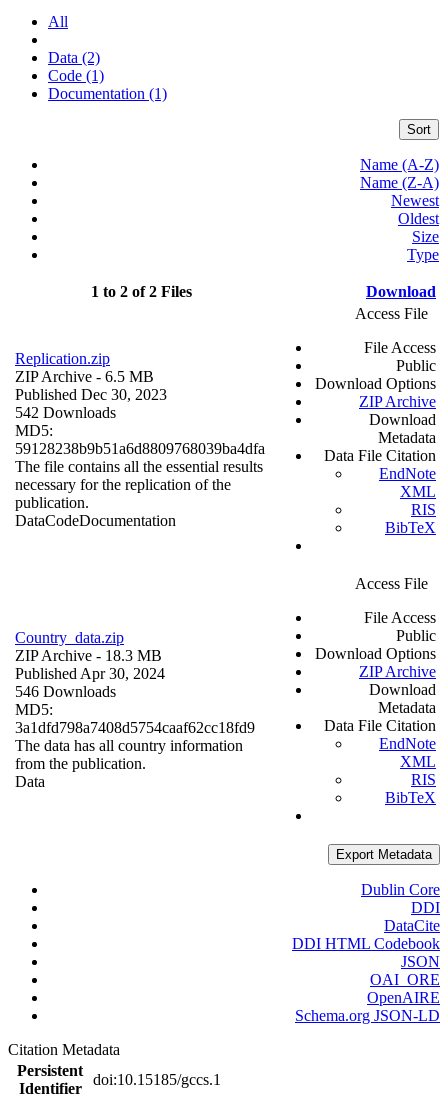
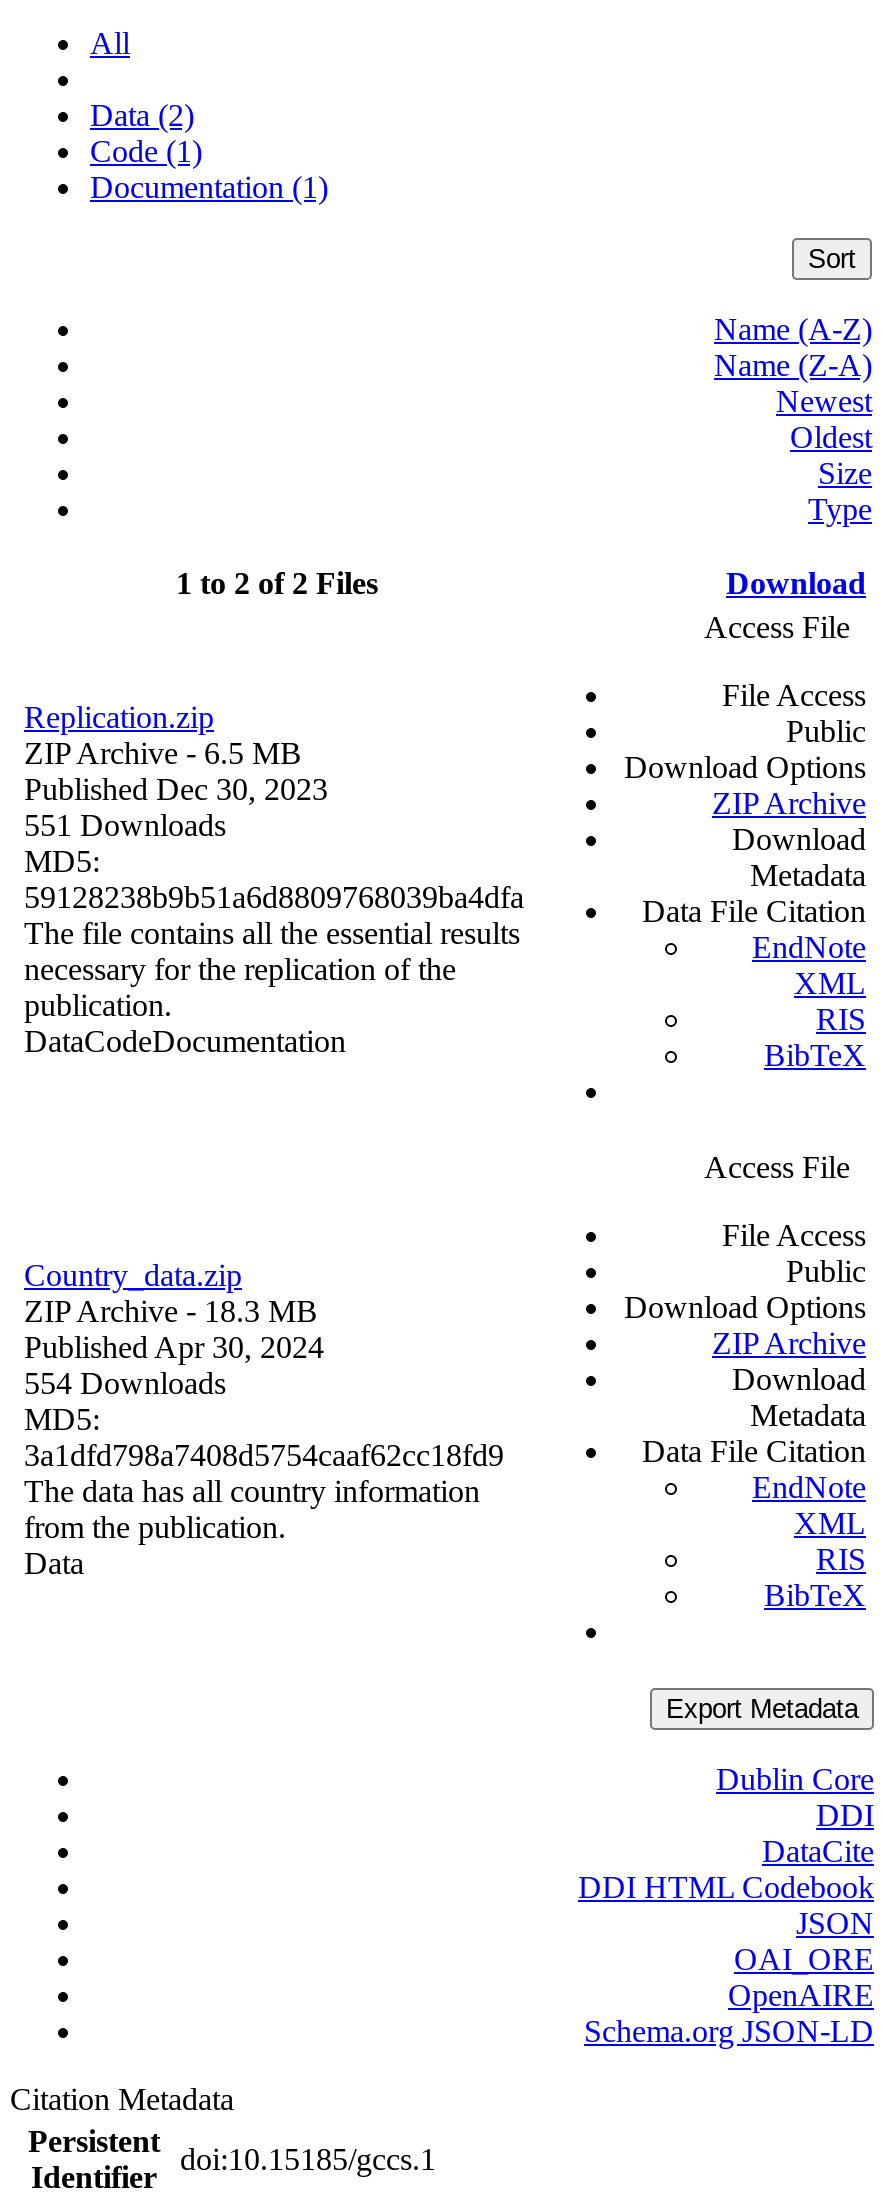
[15,404,116,421] 542 Downloads -> [24,809,226,843] 551 Downloads
[15,683,116,700] 546 Downloads -> [24,1367,226,1401] 554 Downloads

